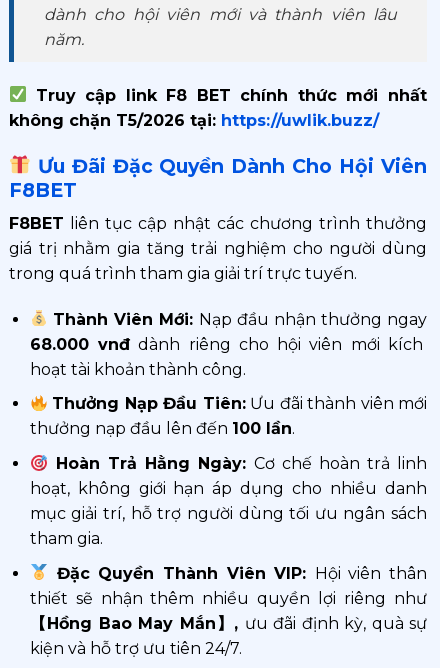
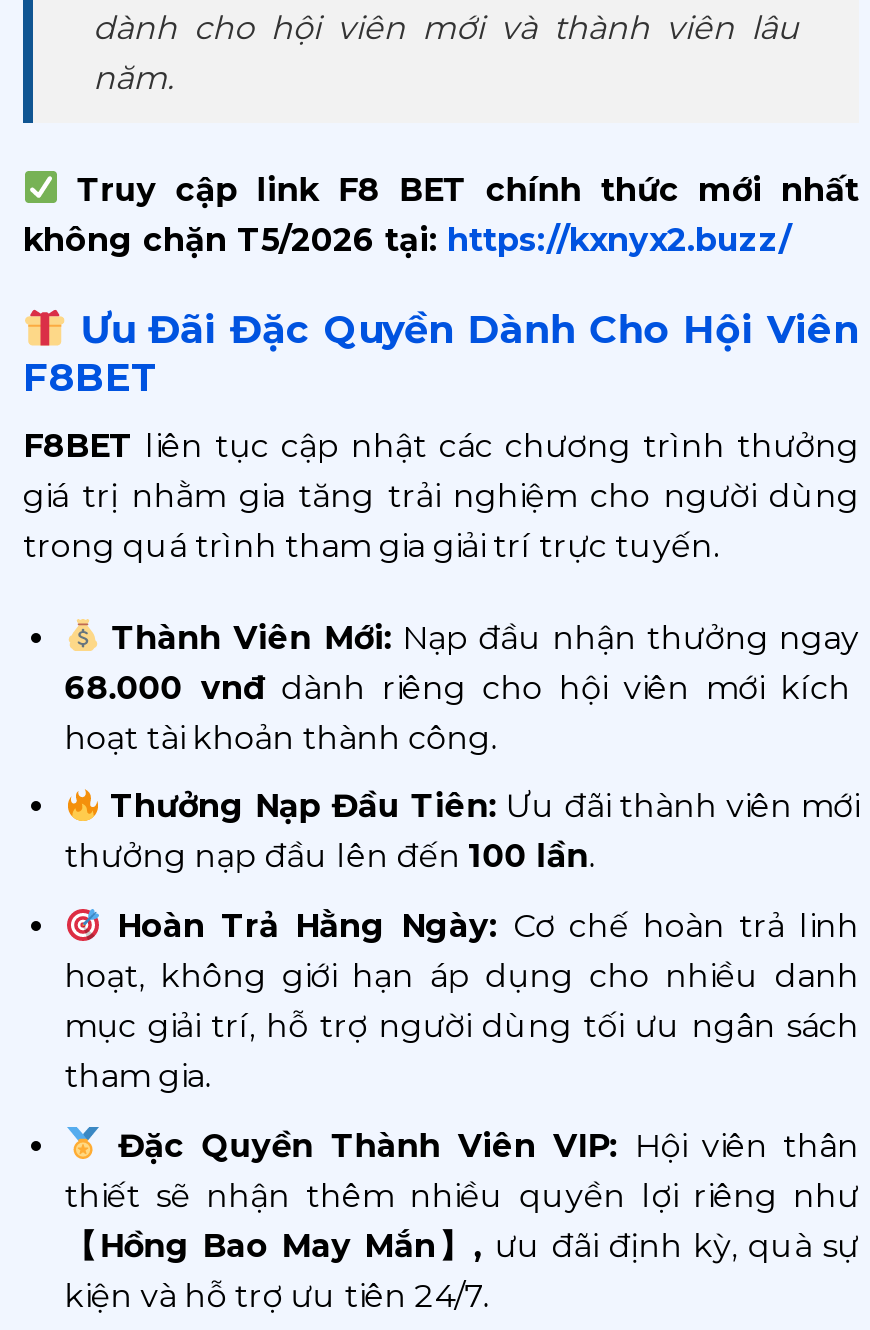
[9,111,379,130] không chặn T5/2026 tại: https://uwlik.buzz/ -> [23,220,791,258] không chặn T5/2026 tại: https://kxnyx2.buzz/

